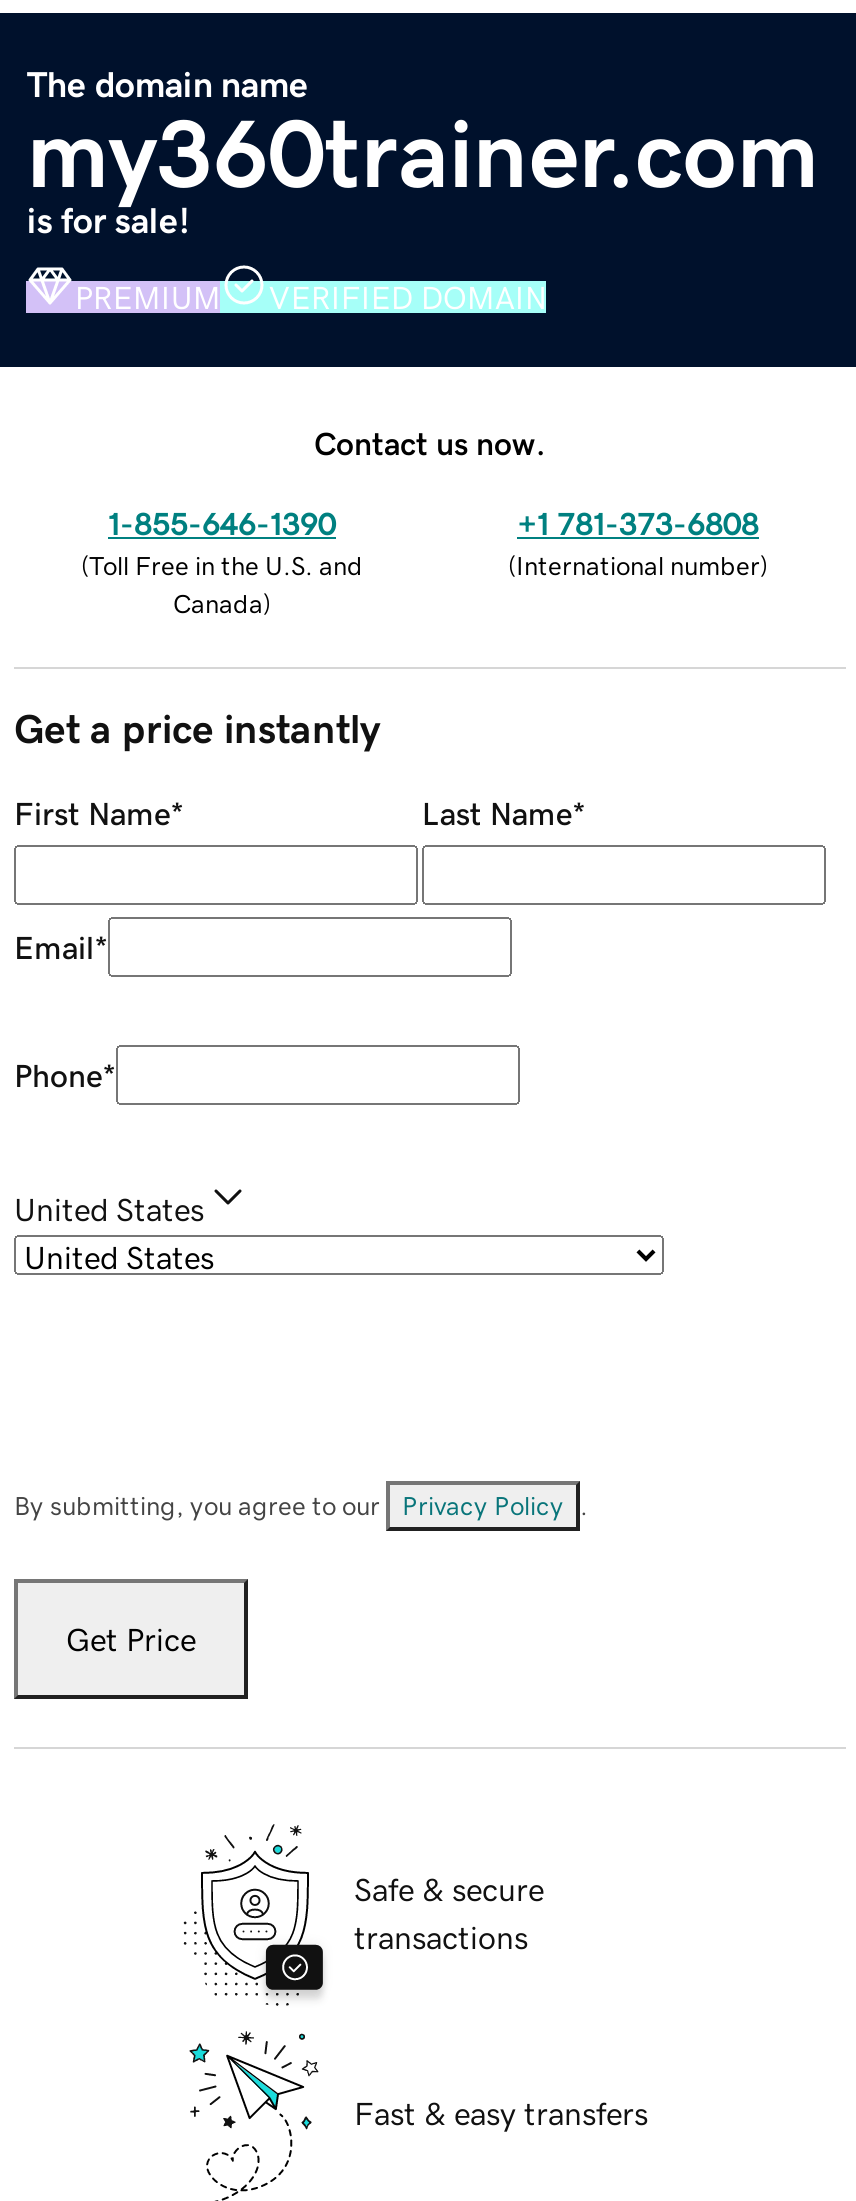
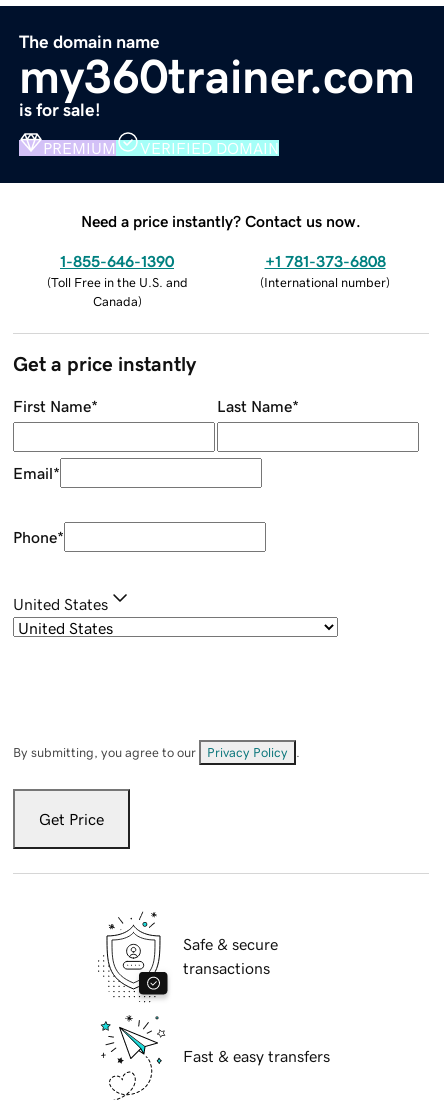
[314,426,546,458] Contact us now. -> [81,213,361,229] Need a price instantly? Contact us now.

